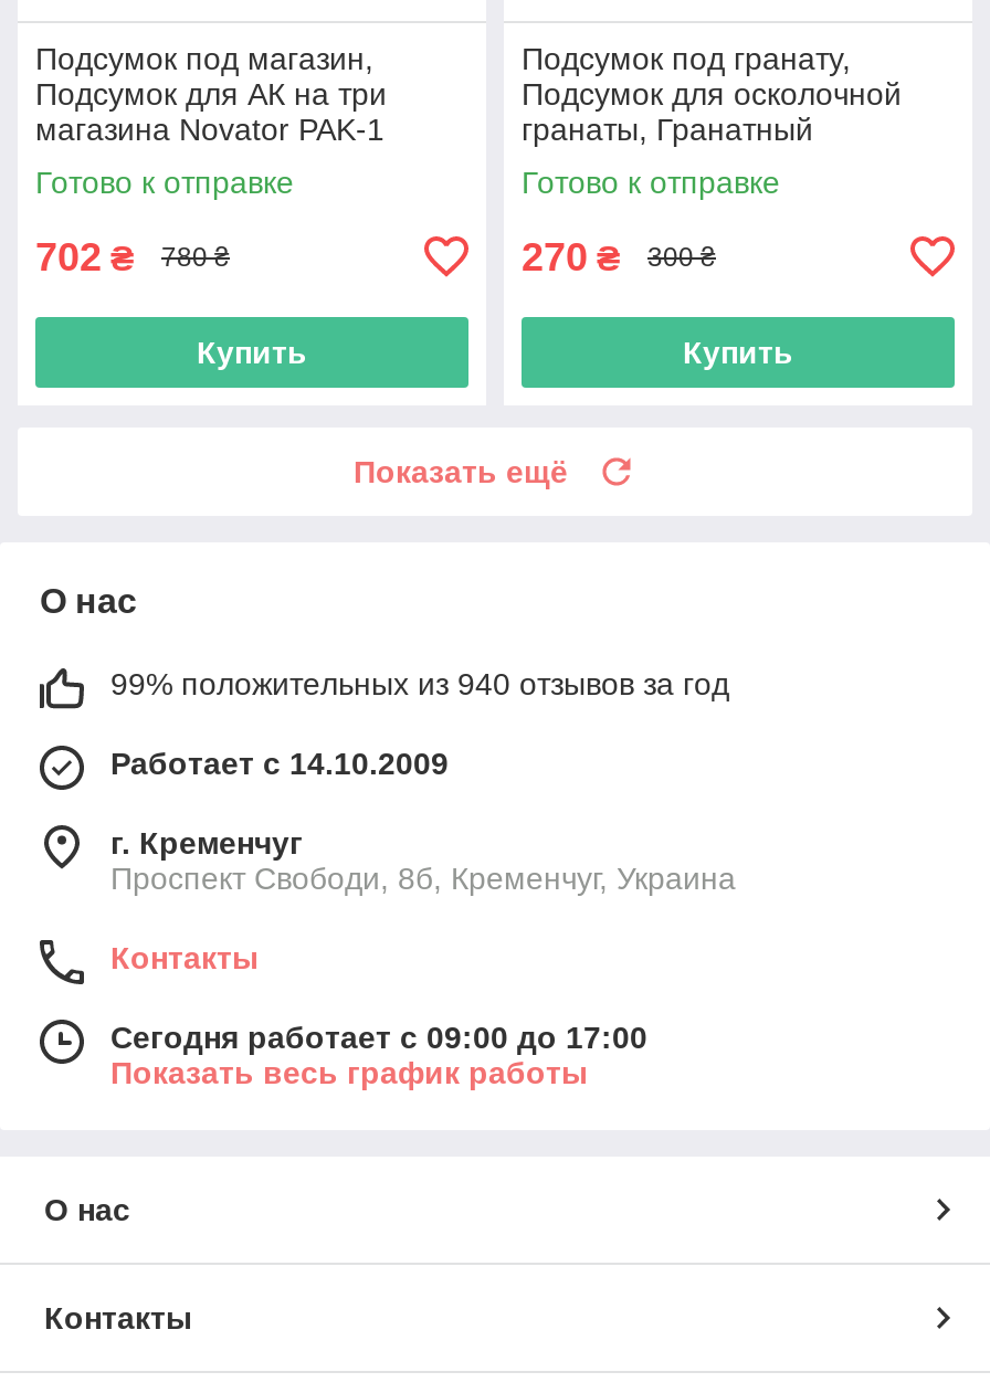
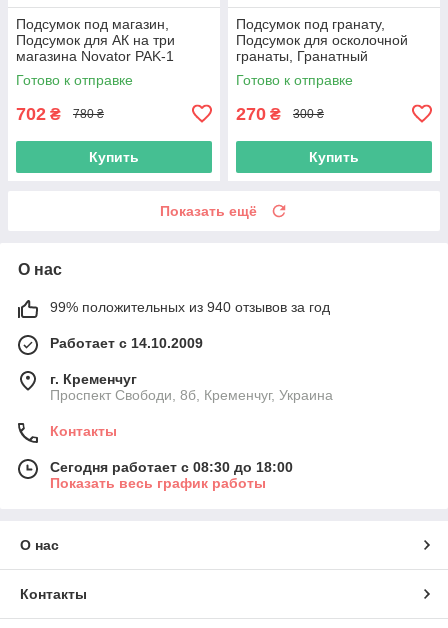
[110,1019,647,1055] Сегодня работает с 09:00 до 17:00 -> [50,459,293,475] Сегодня работает с 08:30 до 18:00

